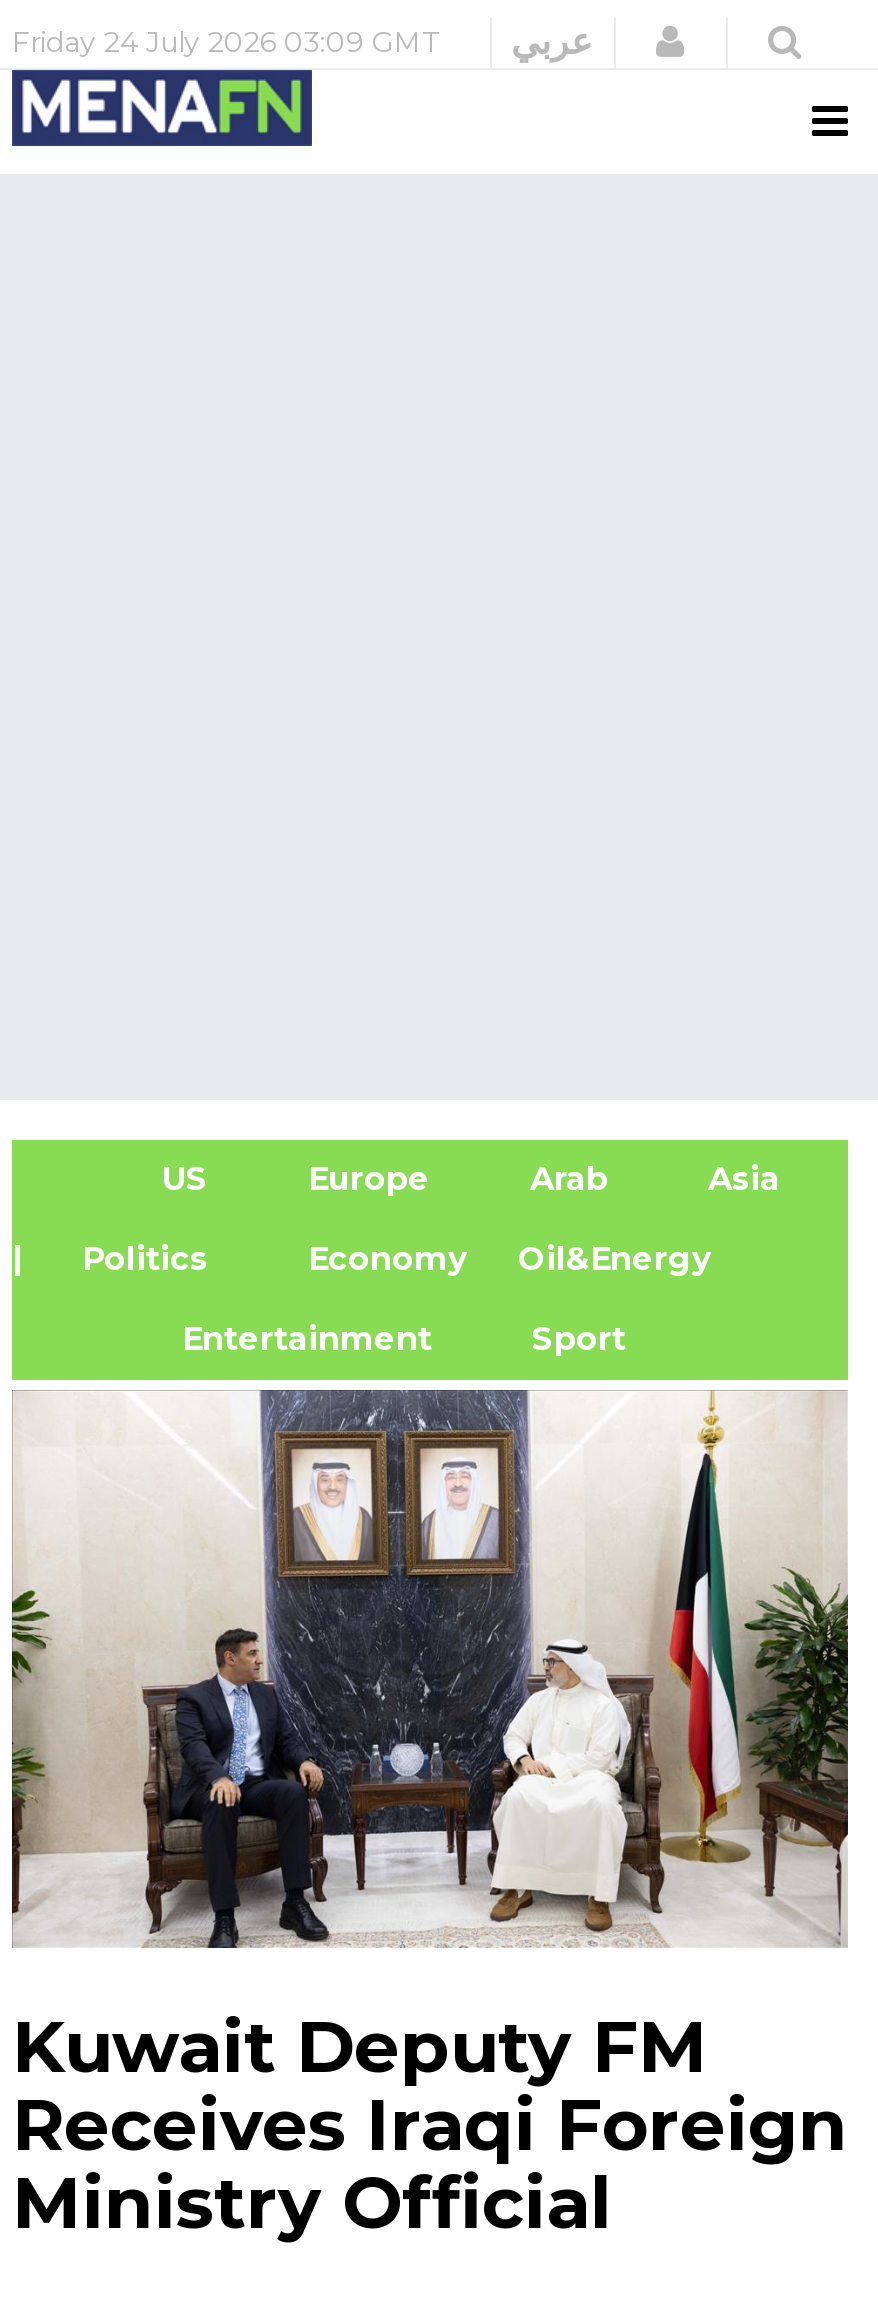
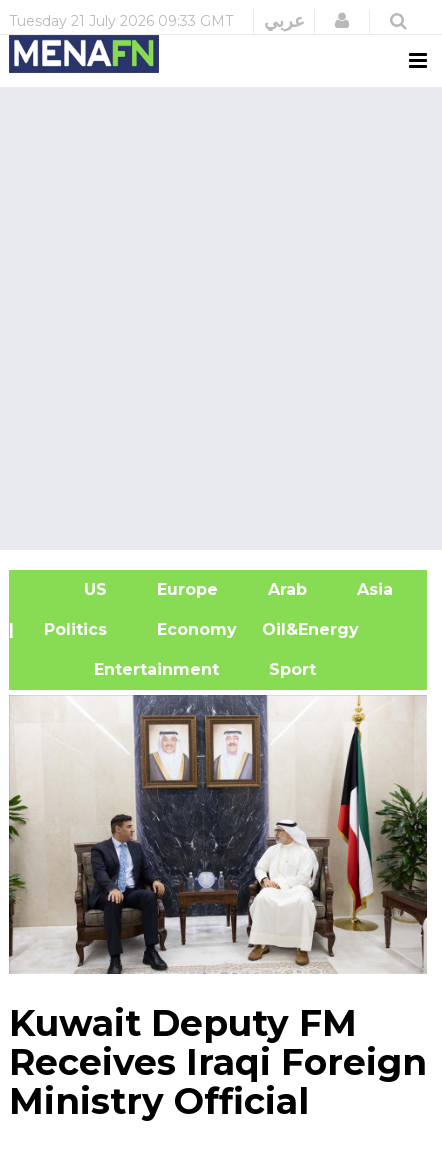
[12,24,438,60] Friday 24 July 2026 03:09 GMT -> [9,12,233,30] Tuesday 21 July 2026 09:33 GMT

